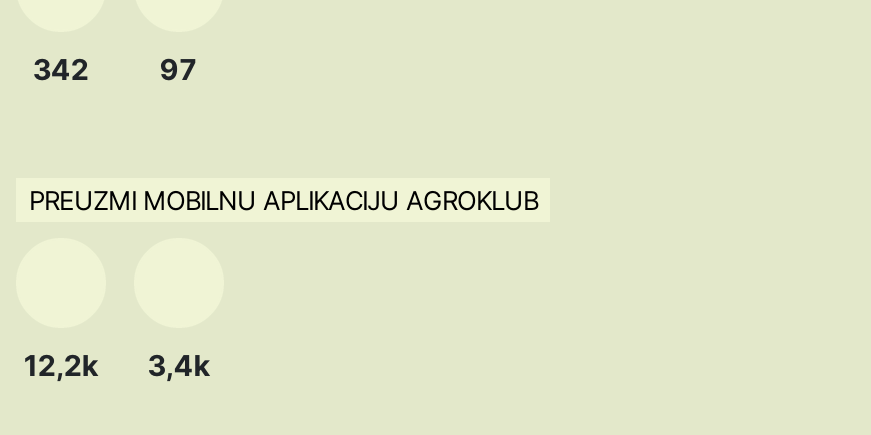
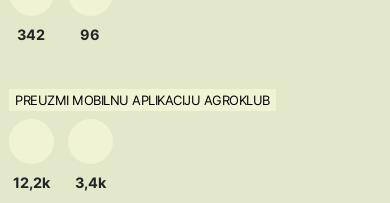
[159,51,197,85] 97 -> [80,26,100,43] 96

